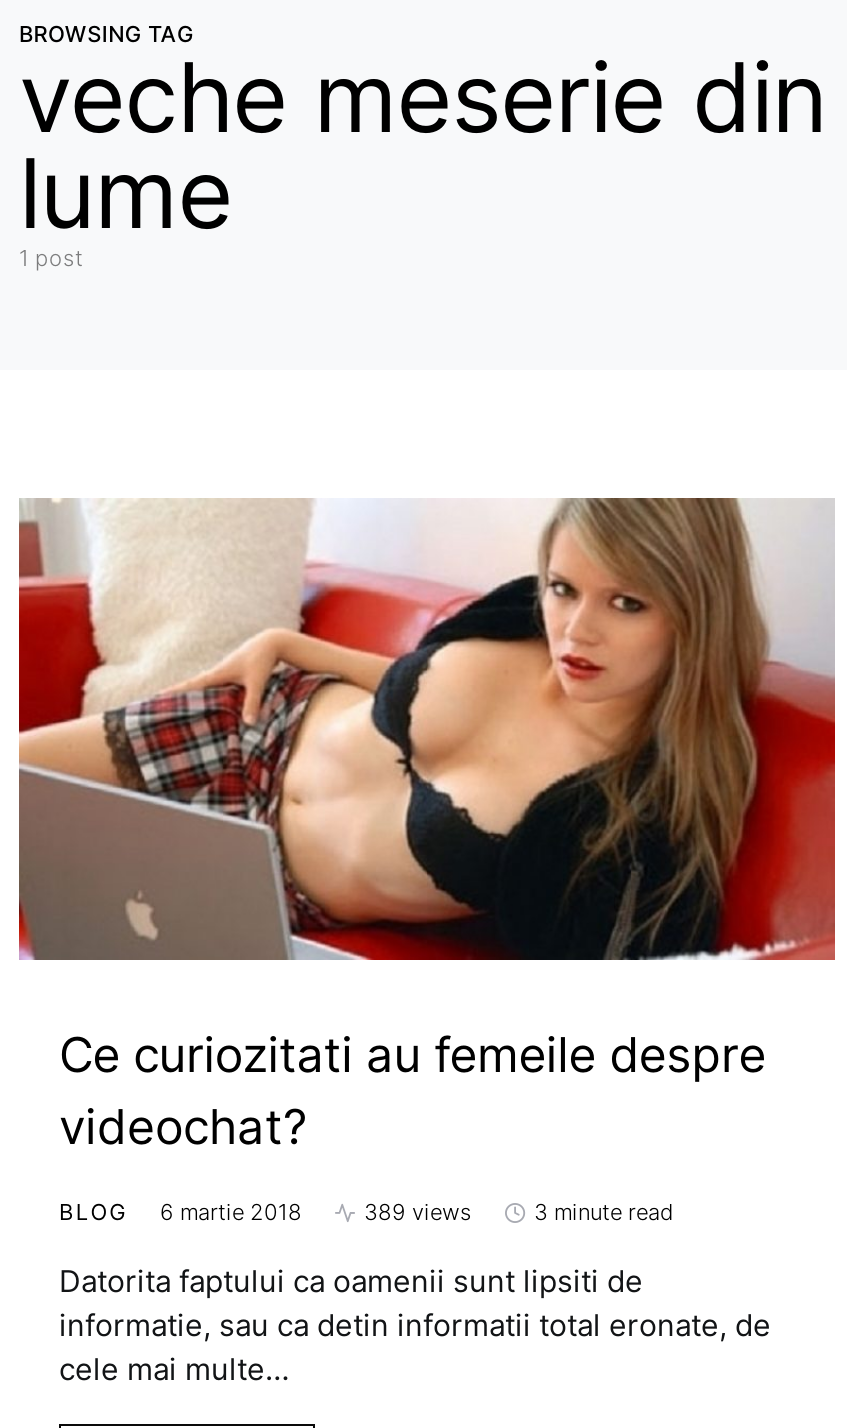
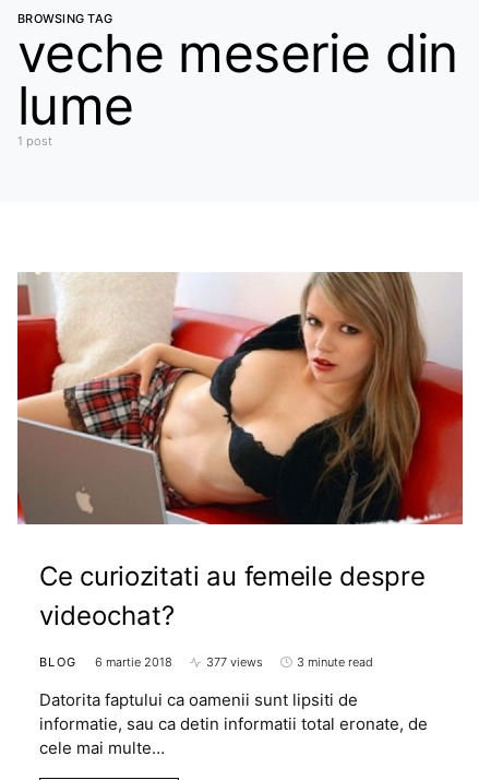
[364,1198,472,1226] 389 views -> [206,654,262,670] 377 views

